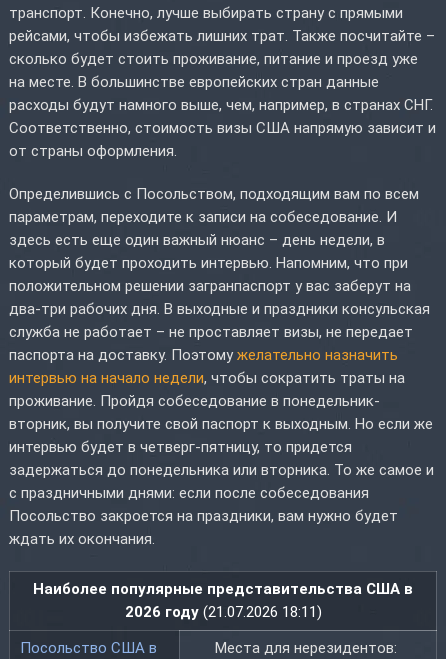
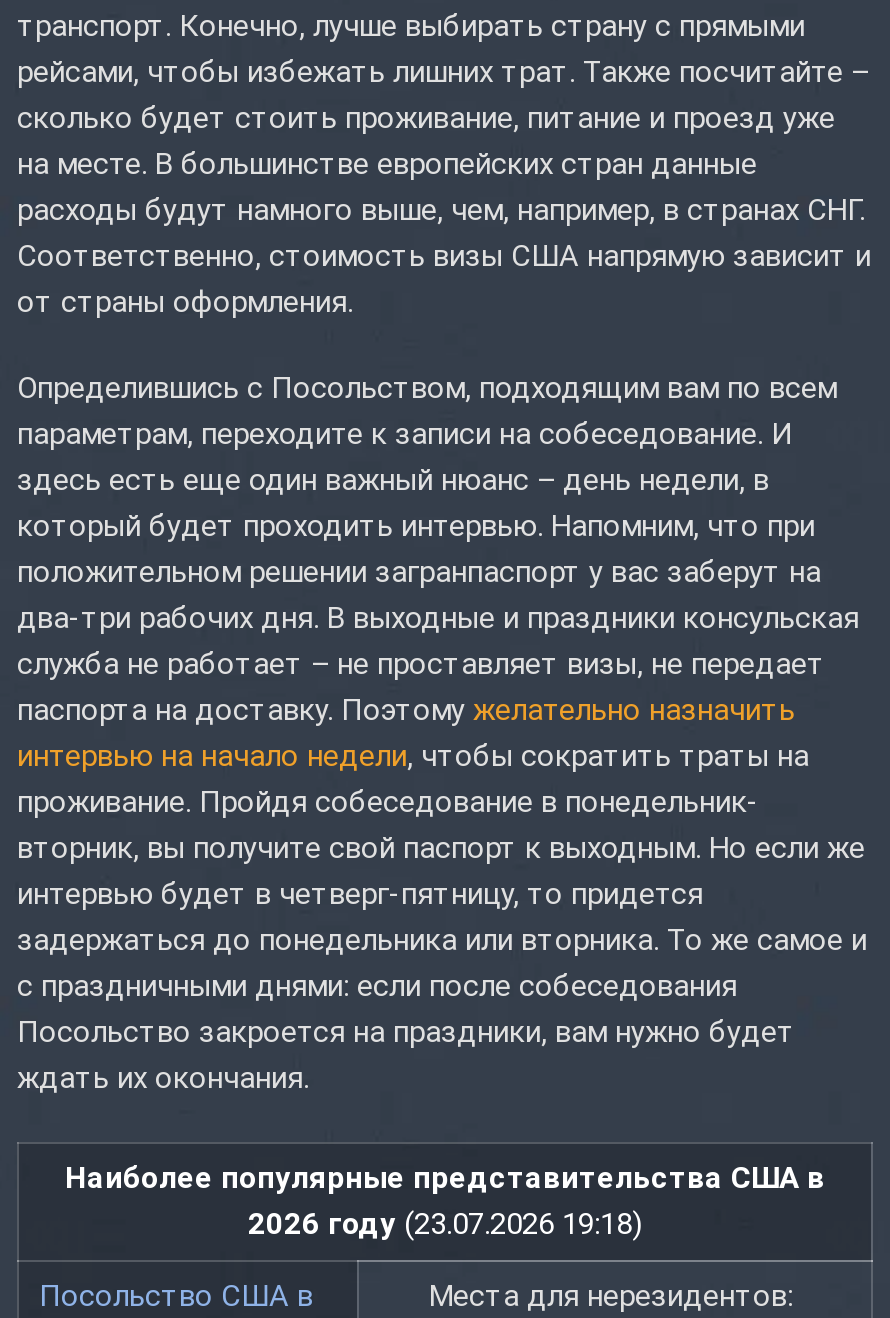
[124,602,321,620] 2026 году (21.07.2026 18:11) -> [248,1205,642,1241] 2026 году (23.07.2026 19:18)

